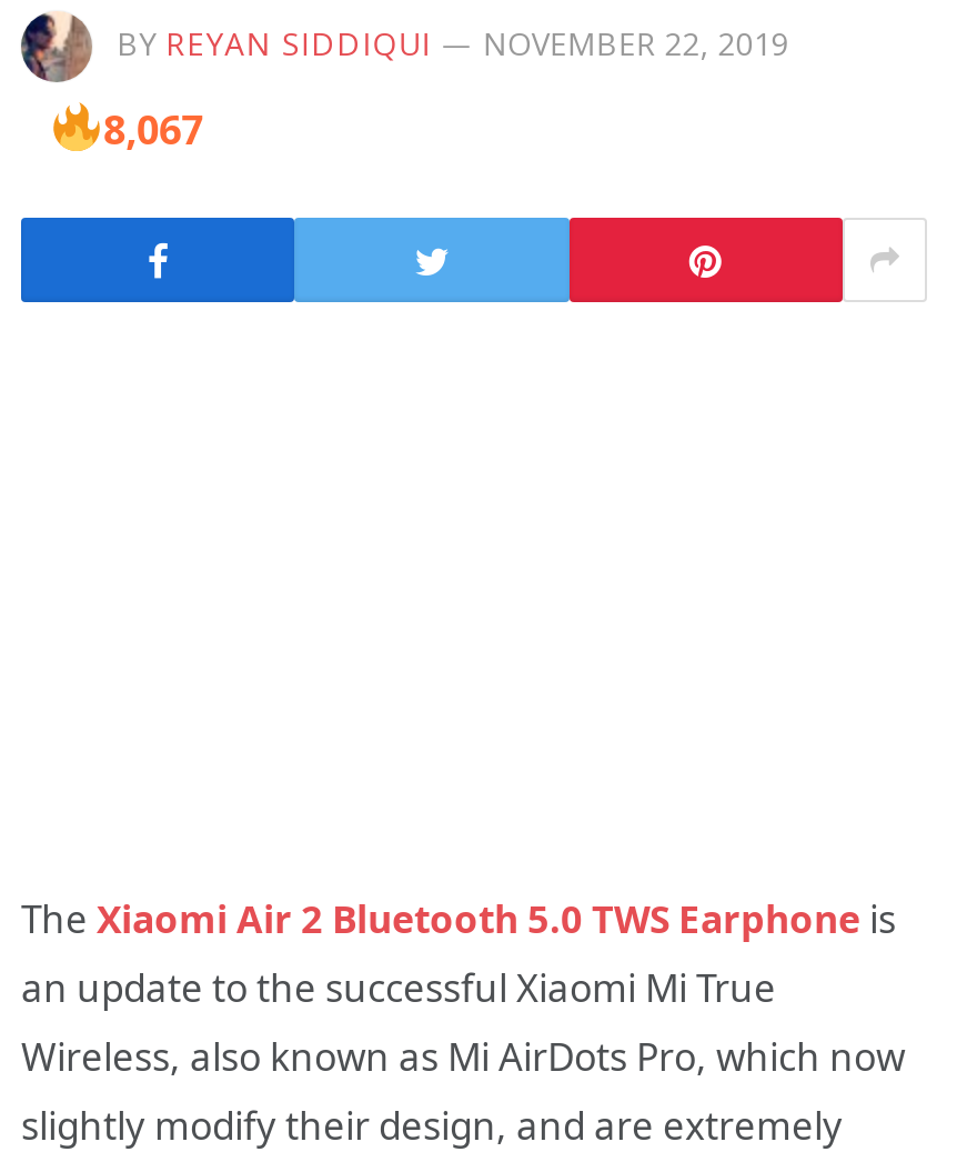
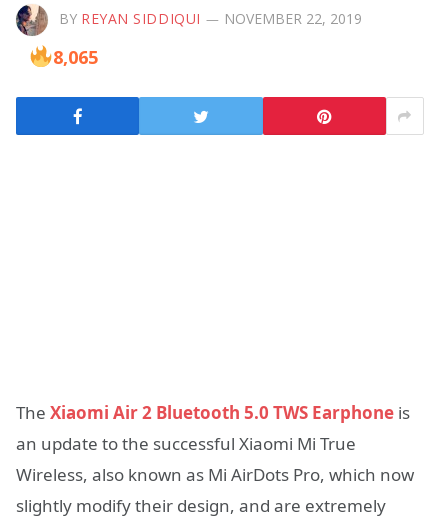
[103,101,203,154] 8,067 -> [53,44,98,68] 8,065

